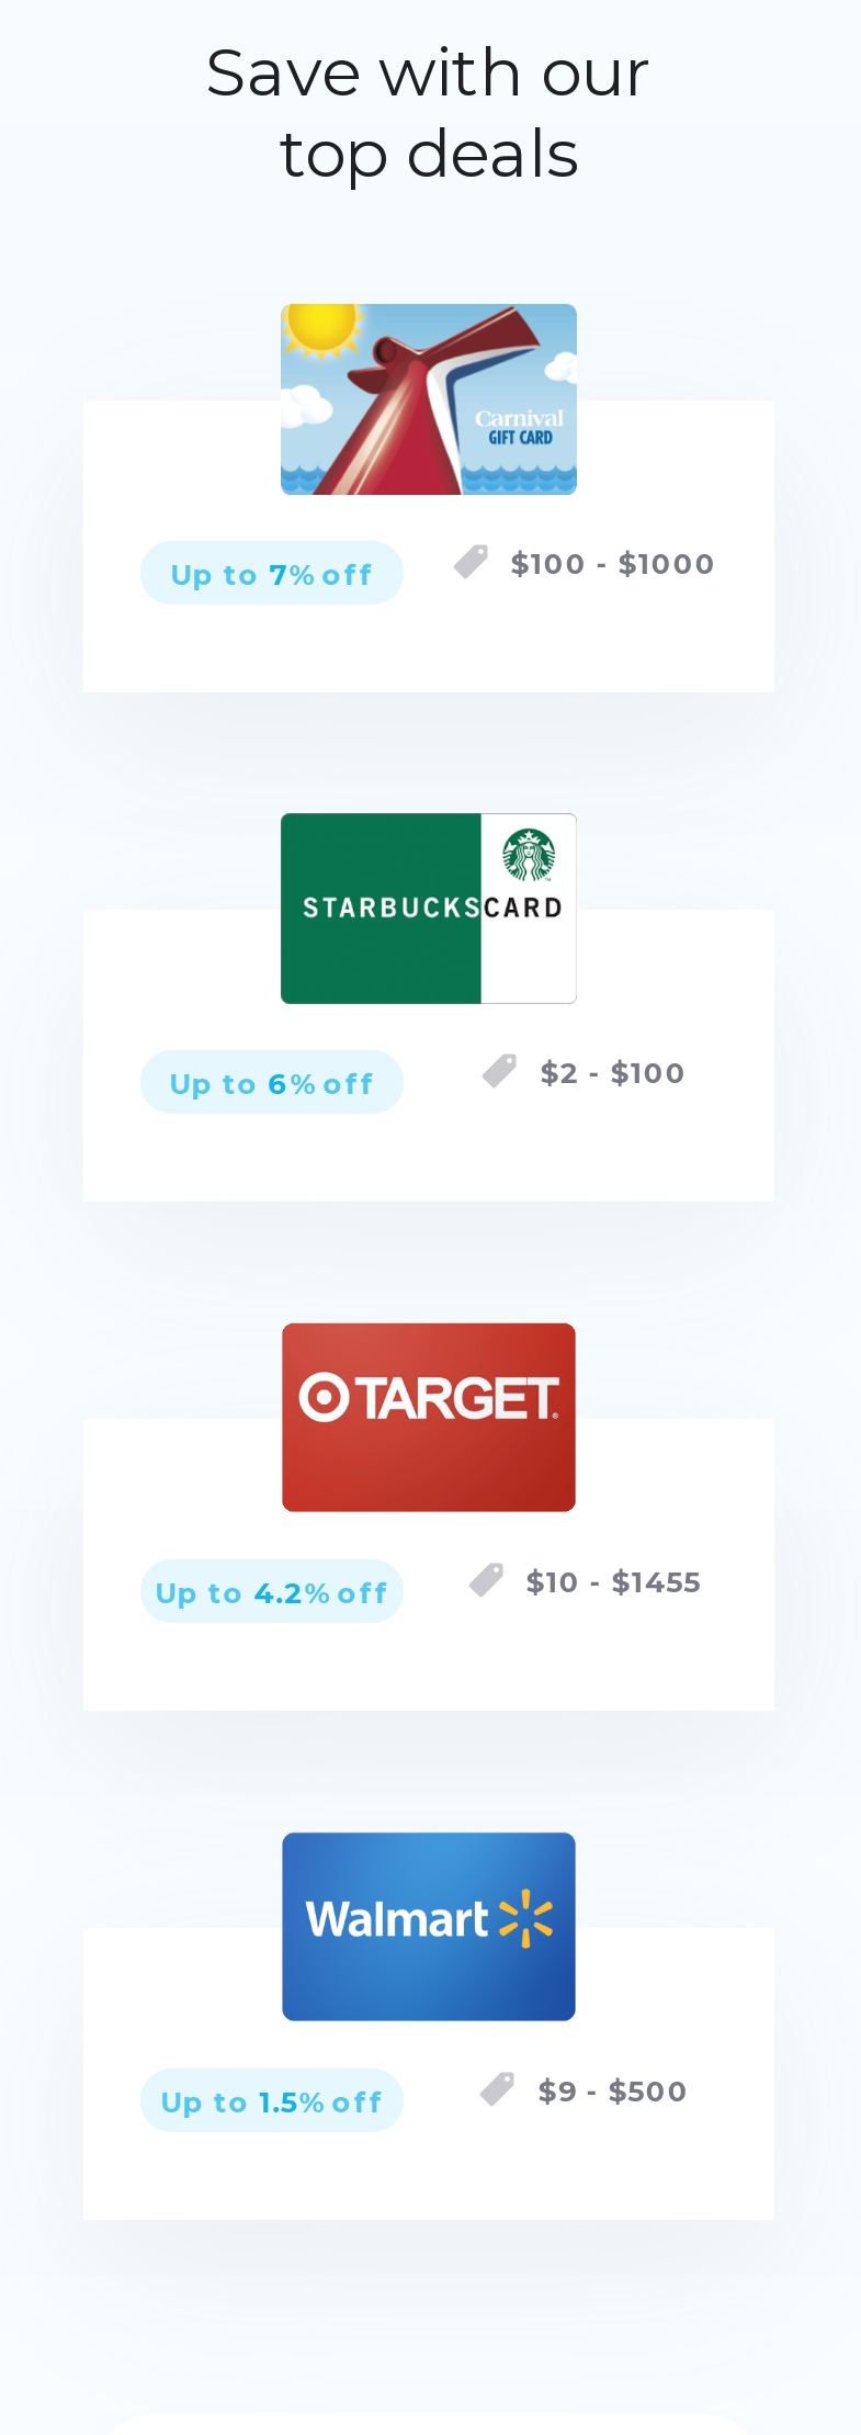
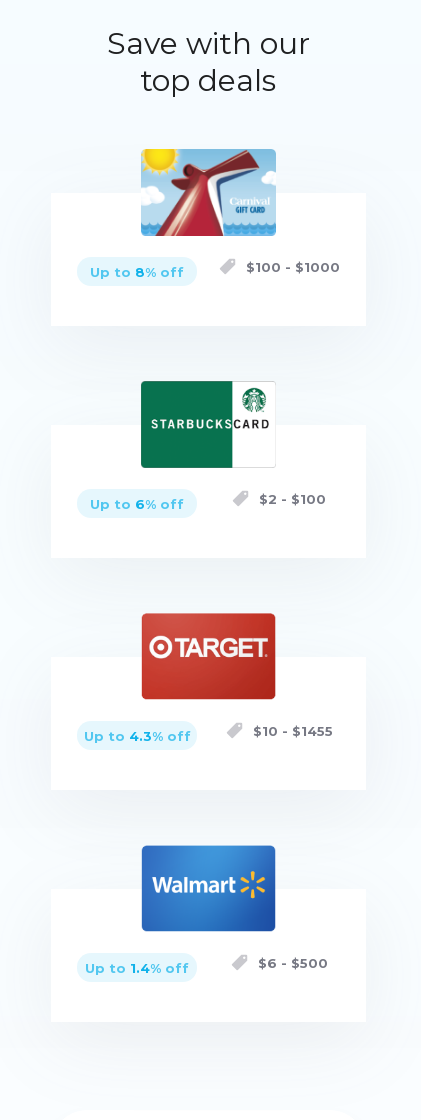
[170,555,374,591] Up to 7% off -> [90,264,184,280] Up to 8% off
[155,1574,390,1609] Up to 4.2% off -> [84,728,191,744] Up to 4.3% off
[160,2083,384,2118] Up to 1.5% off -> [85,960,189,976] Up to 1.4% off
[538,2073,690,2108] $9 - $500 -> [258,955,328,971] $6 - $500

